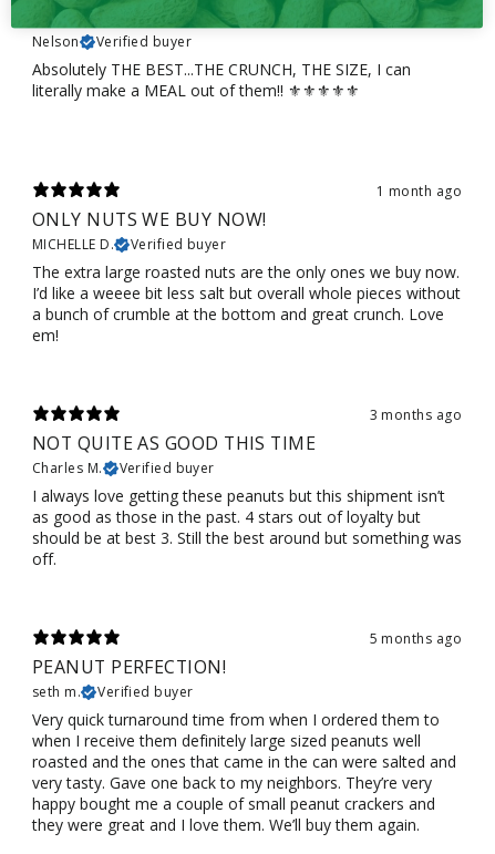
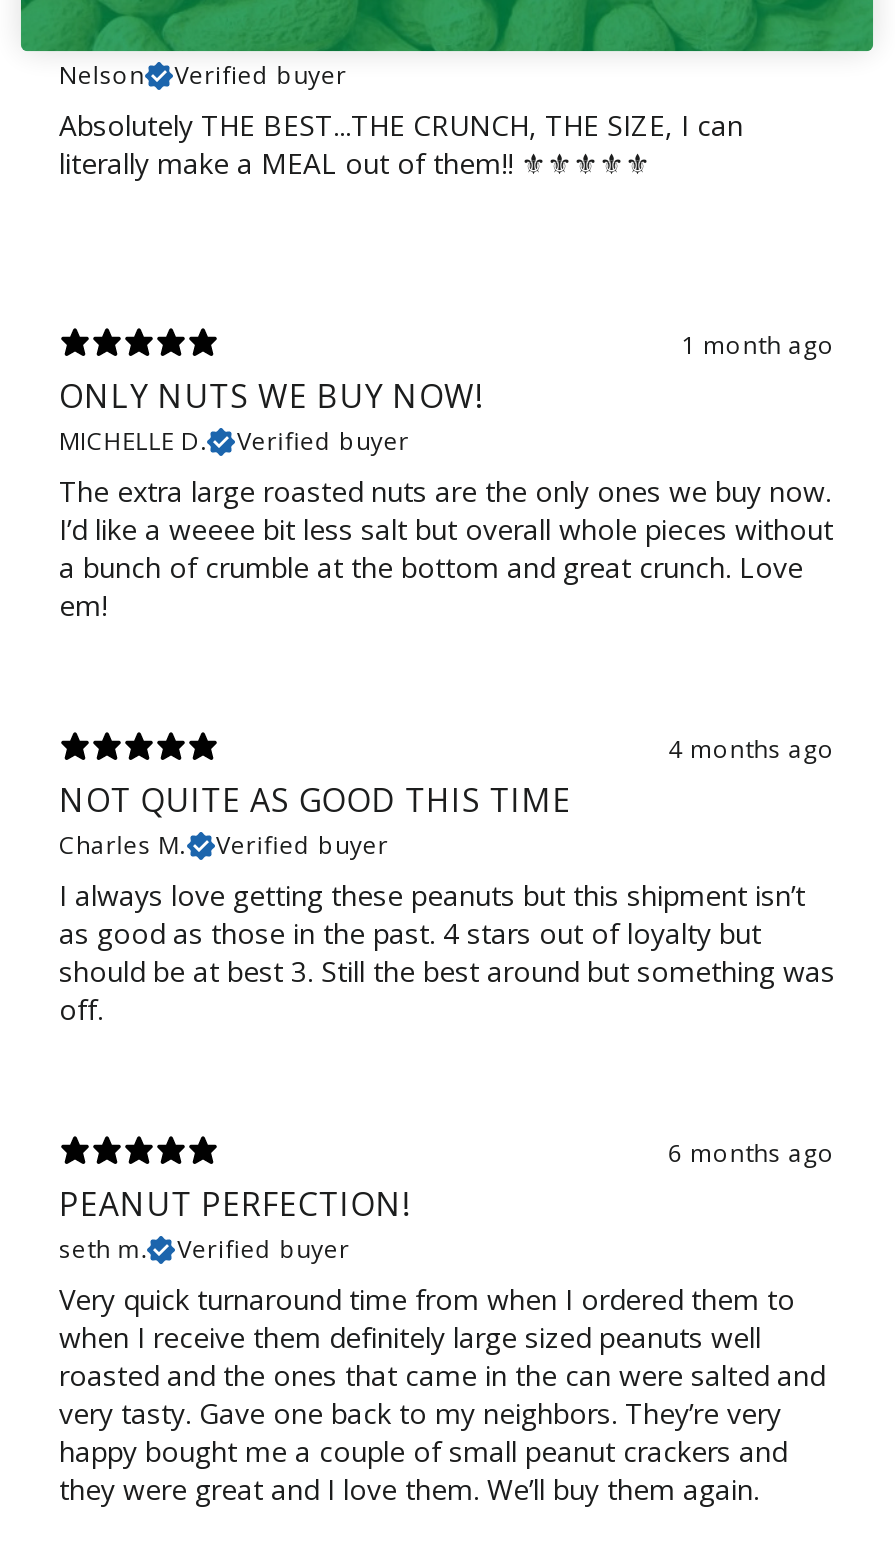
[369,405,462,424] 3 months ago -> [668,731,835,765] 4 months ago
[369,629,462,647] 5 months ago -> [668,1135,835,1169] 6 months ago

